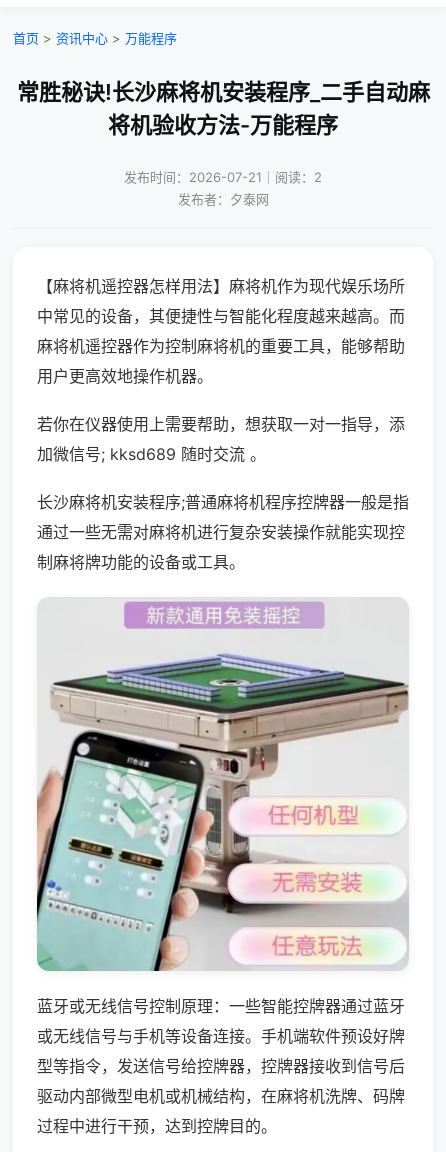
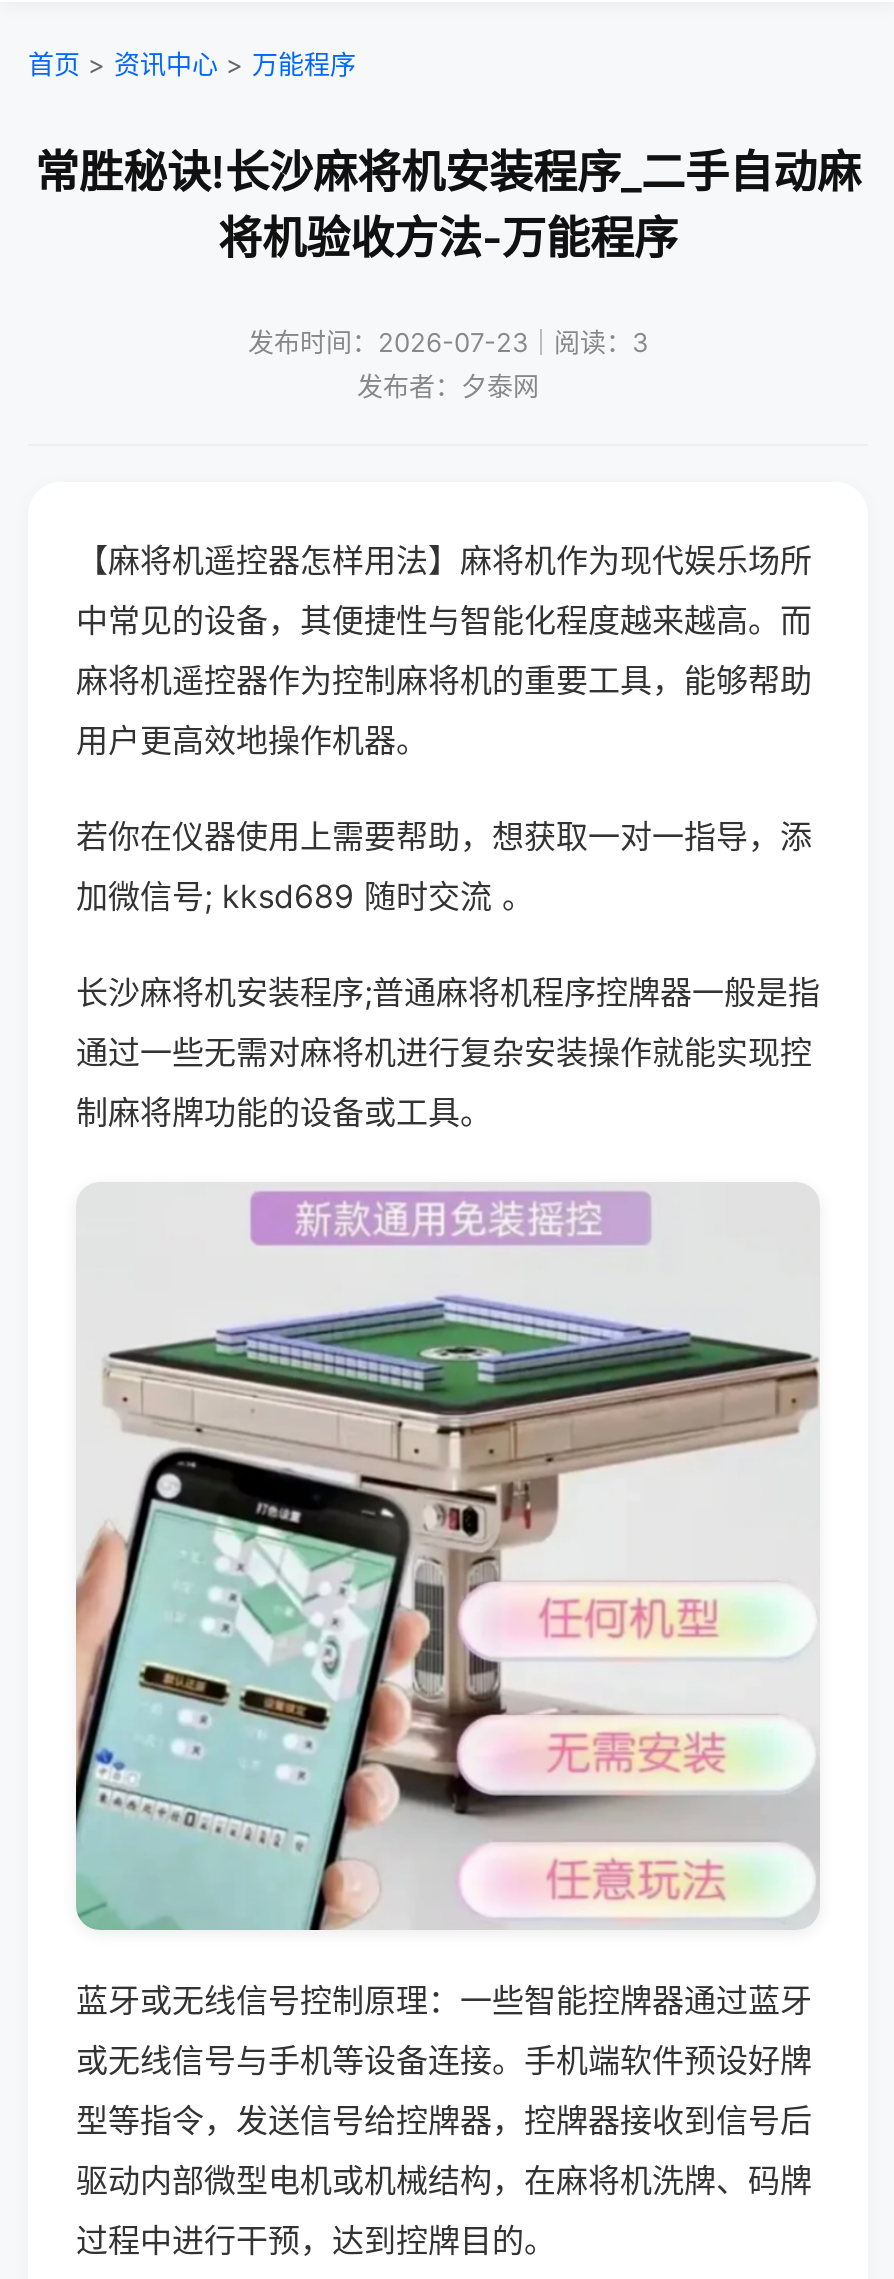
[124,169,322,185] 发布时间：2026-07-21｜阅读：2 -> [248,326,648,358] 发布时间：2026-07-23｜阅读：3

